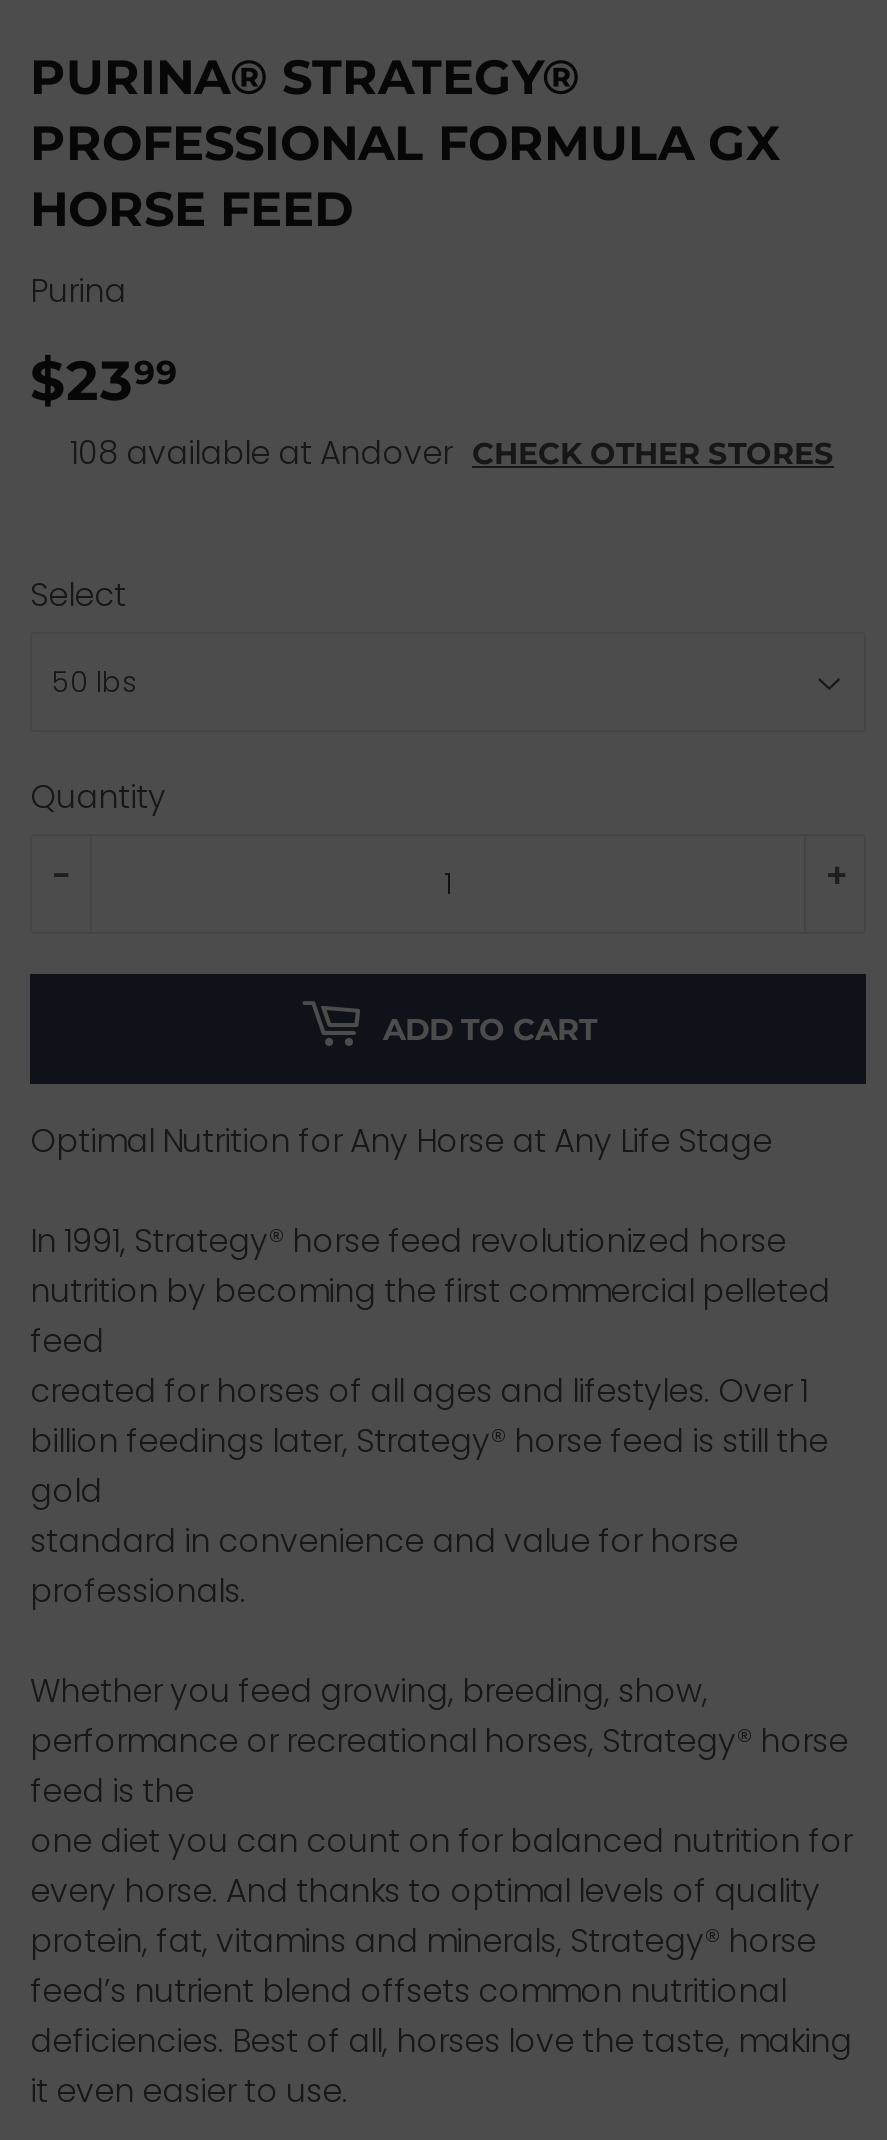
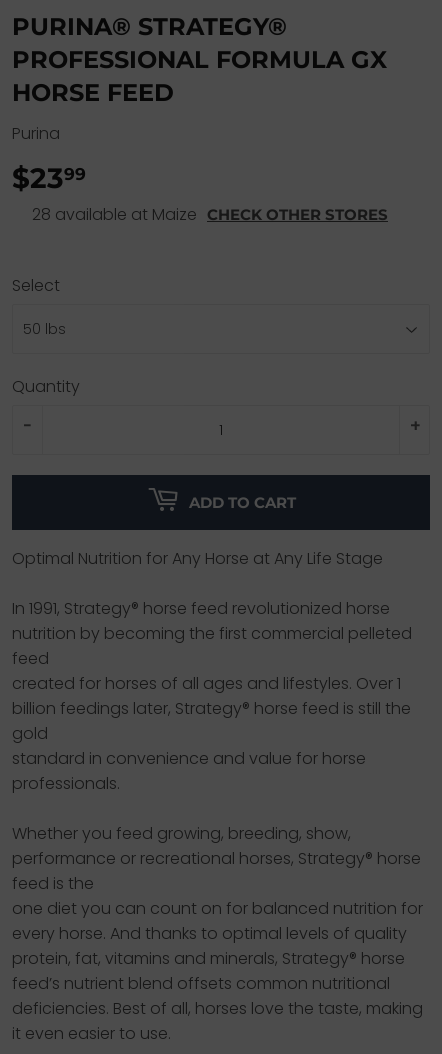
[70,430,834,476] 108 available at Andover CHECK OTHER STORES -> [32,203,388,226] 28 available at Maize CHECK OTHER STORES

